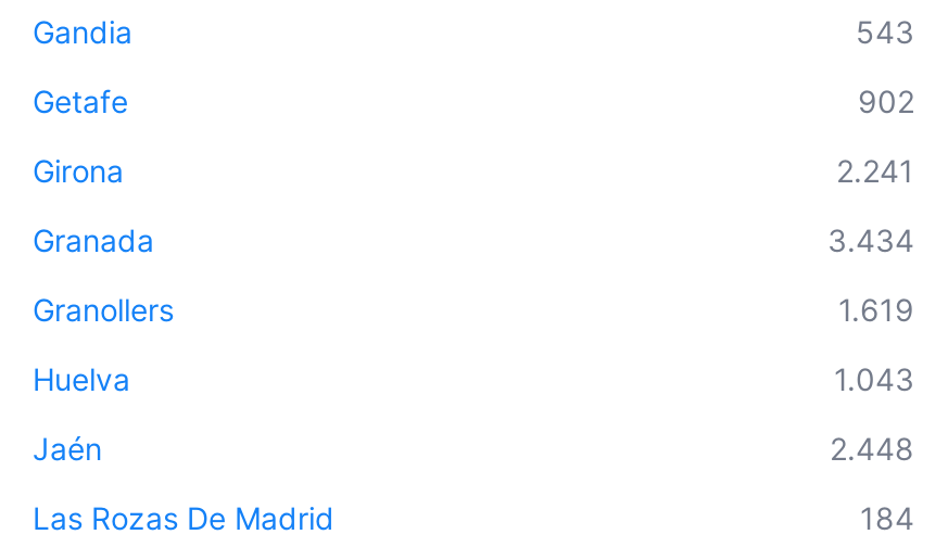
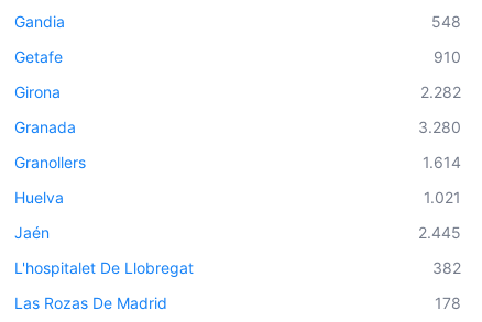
[856,12,914,49] 543 -> [431,12,461,30] 548
[858,82,914,119] 902 -> [434,47,461,65] 910
[836,151,914,188] 2.241 -> [420,82,461,101] 2.282
[827,221,914,257] 3.434 -> [418,117,461,136] 3.280
[838,290,914,327] 1.619 -> [423,152,461,171] 1.614
[834,359,914,396] 1.043 -> [424,187,461,206] 1.021
[830,429,914,466] 2.448 -> [14,223,461,277] 2.445 | L'hospitalet De Llobregat | 382
[860,498,914,535] 184 -> [435,293,461,312] 178

